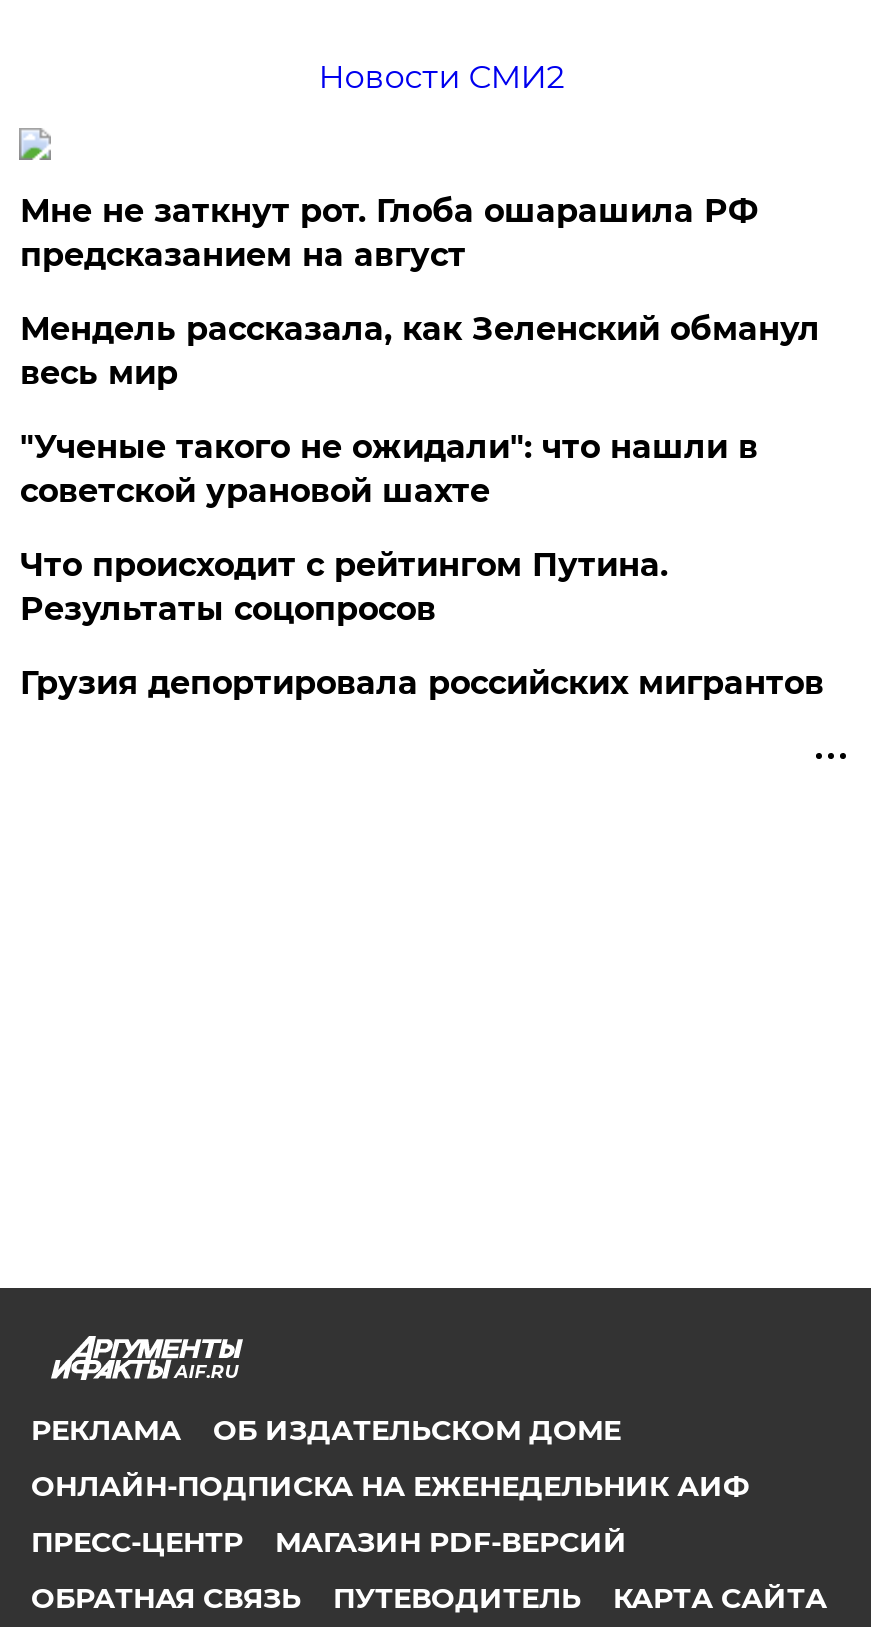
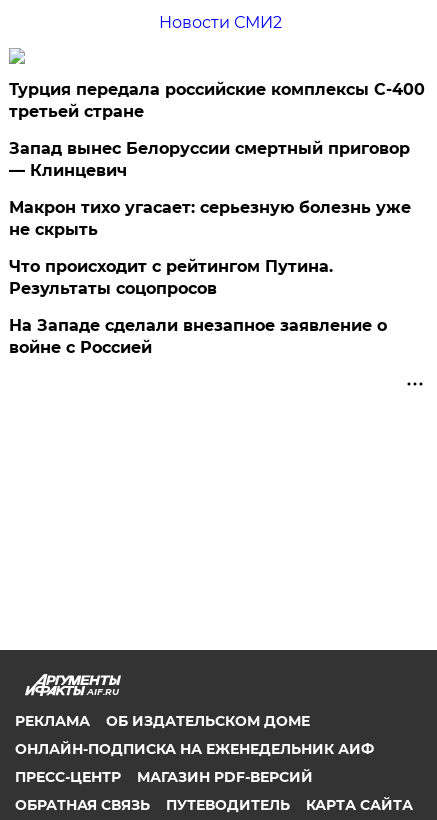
[20,192,758,274] Мне не заткнут рот. Глоба ошарашила РФ | предсказанием на август -> [9,80,425,121] Турция передала российские комплексы С-400 | третьей стране
[20,310,820,392] Мендель рассказала, как Зеленский обманул | весь мир -> [9,139,410,180] Запад вынес Белоруссии смертный приговор | — Клинцевич
[20,428,758,510] "Ученые такого не ожидали": что нашли в | советской урановой шахте -> [9,198,411,239] Макрон тихо угасает: серьезную болезнь уже | не скрыть
[20,664,824,702] Грузия депортировала российских мигрантов -> [9,316,387,357] На Западе сделали внезапное заявление о | войне с Россией

